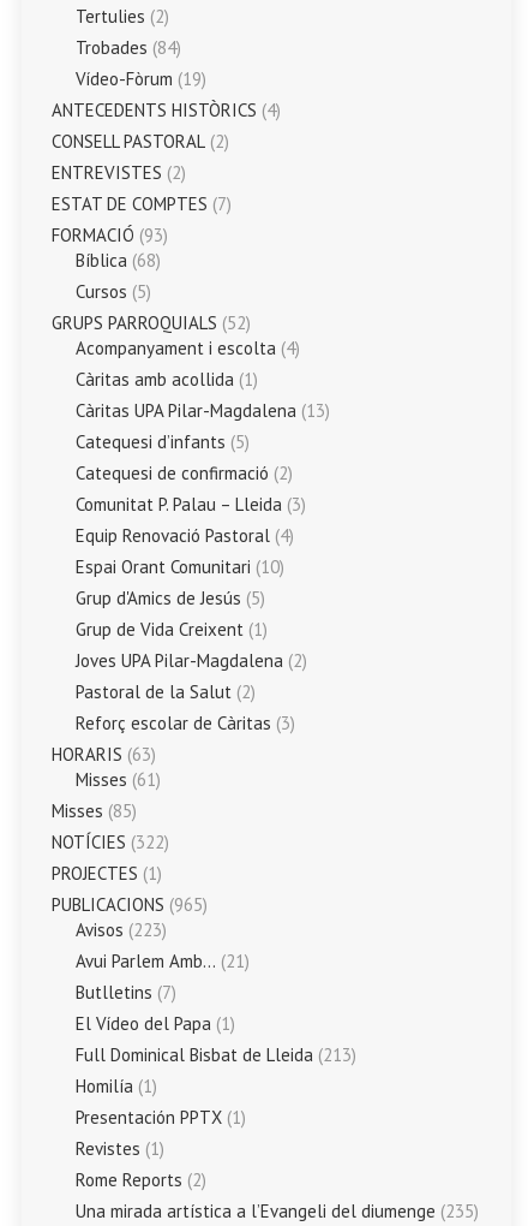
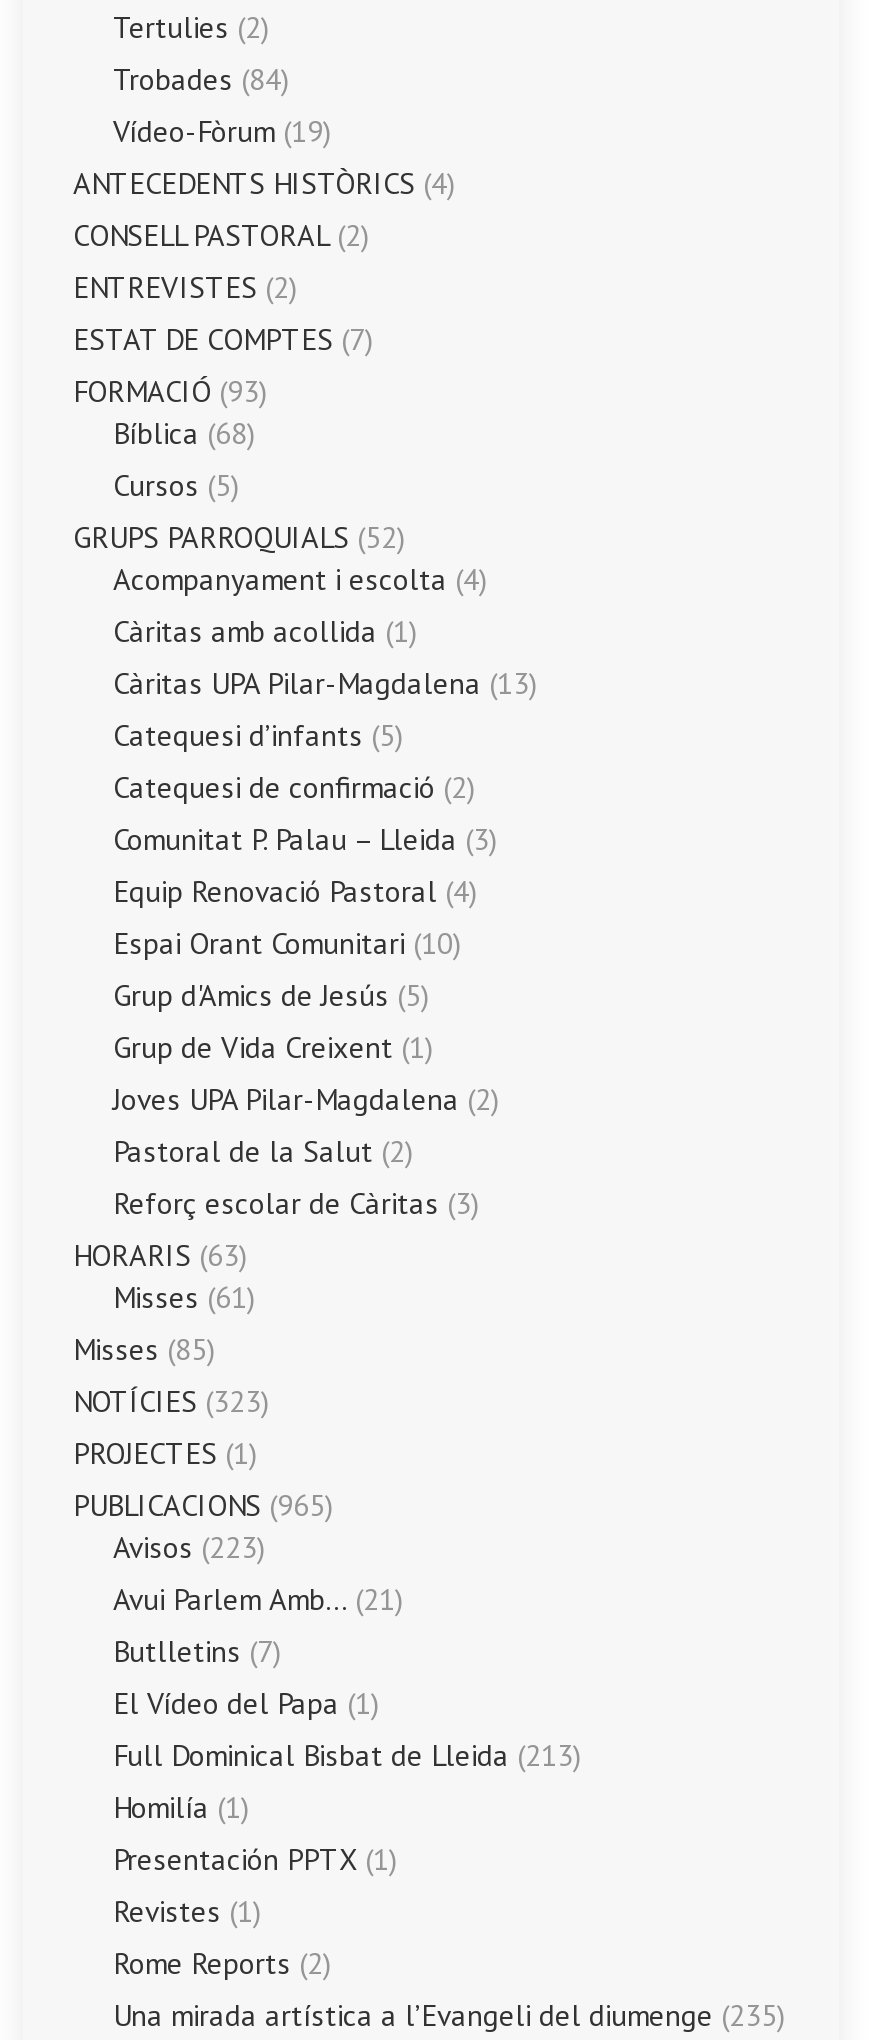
[52,830,169,853] NOTÍCIES (322) -> [73,1381,269,1419] NOTÍCIES (323)

